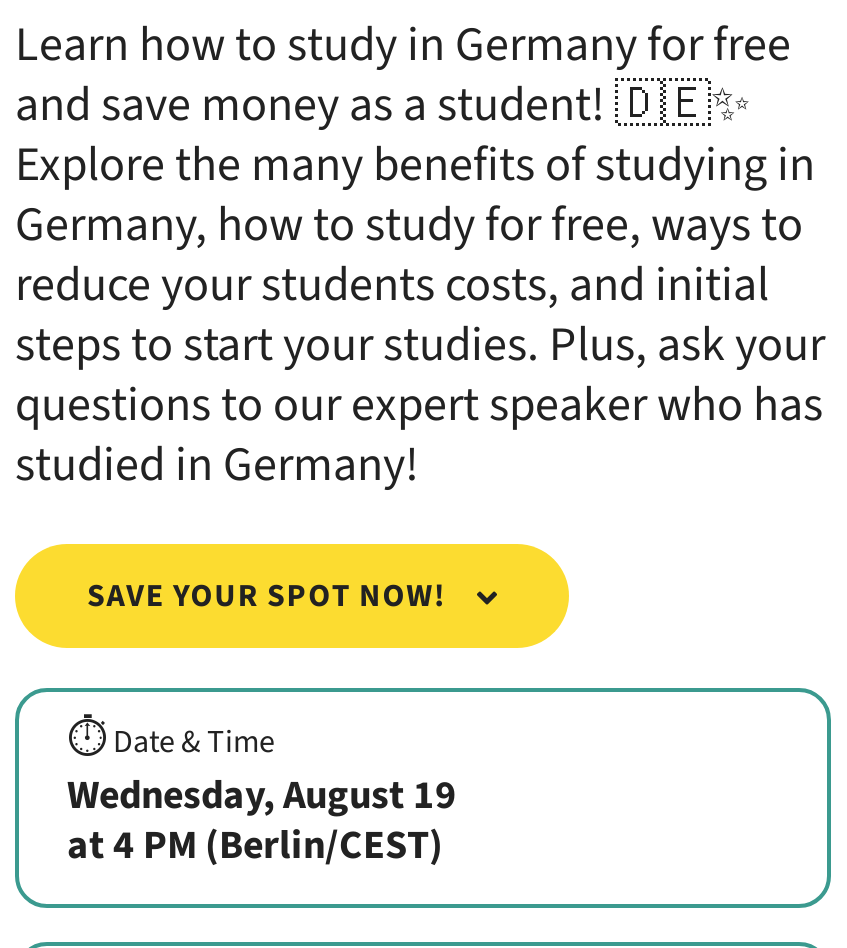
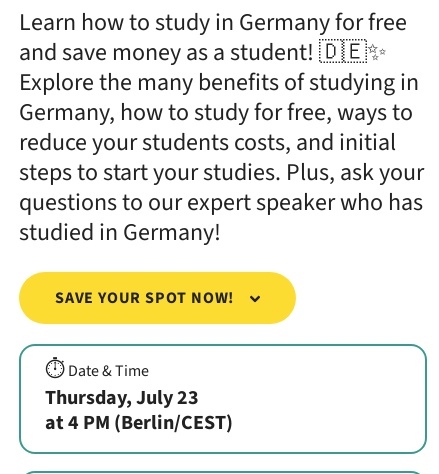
[67,769,457,825] Wednesday, August 19 -> [45,384,199,412] Thursday, July 23

